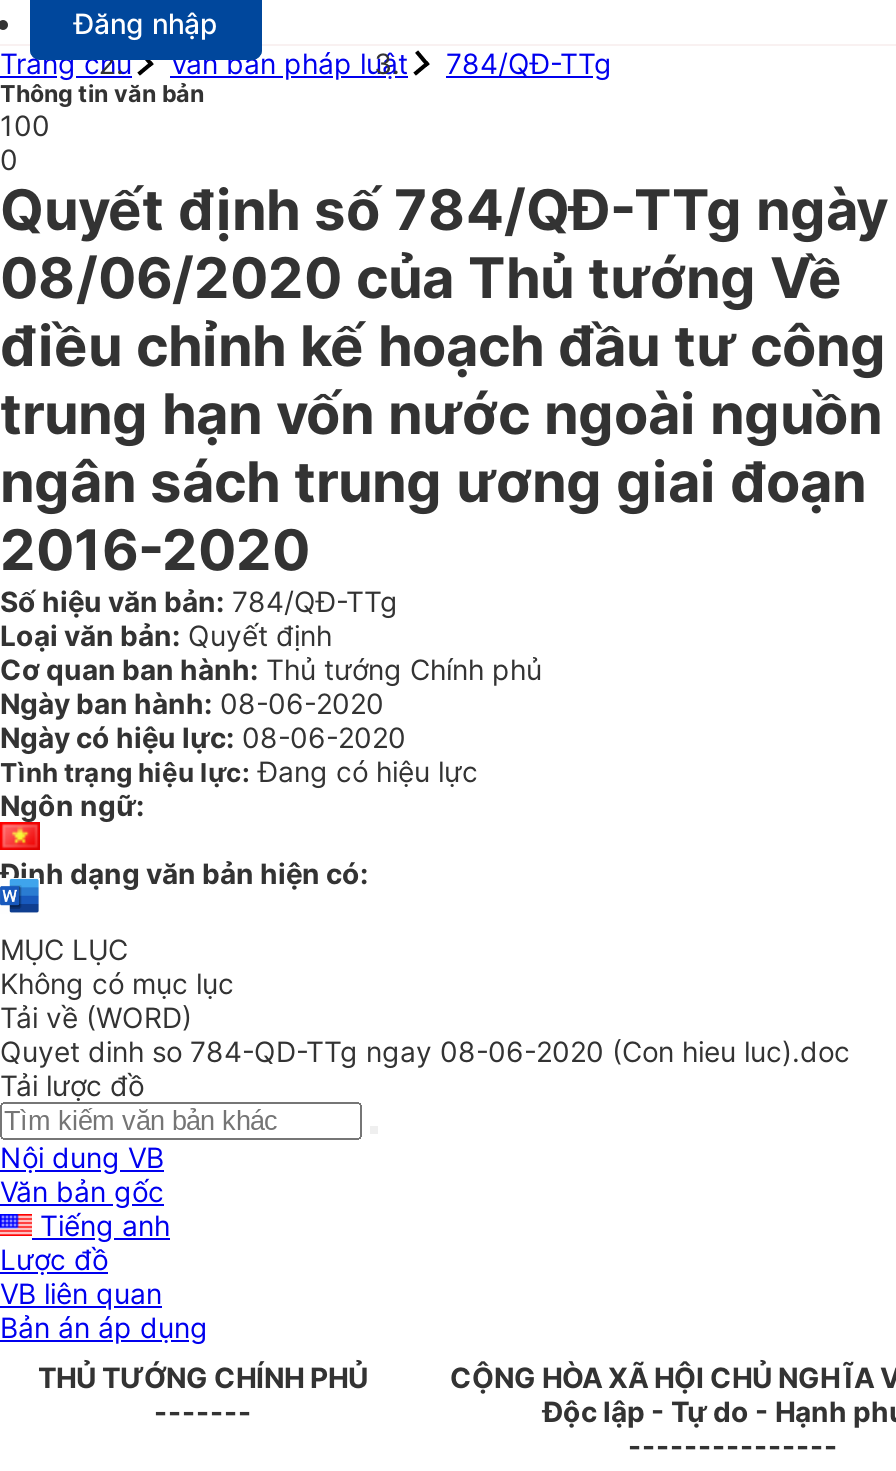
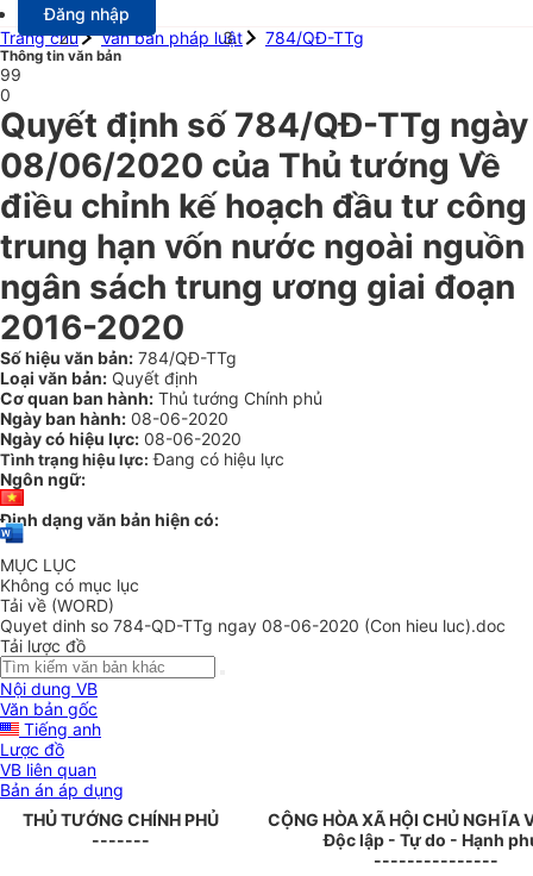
[0,108,50,142] 100 -> [0,64,21,85] 99

